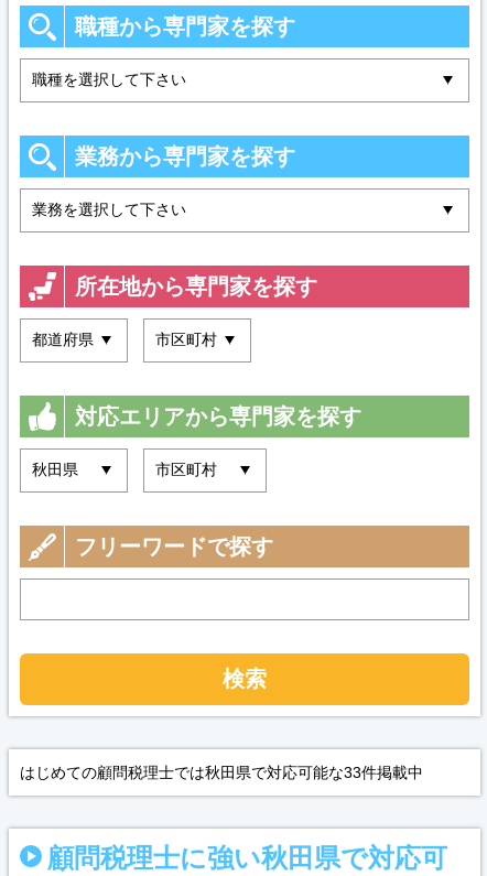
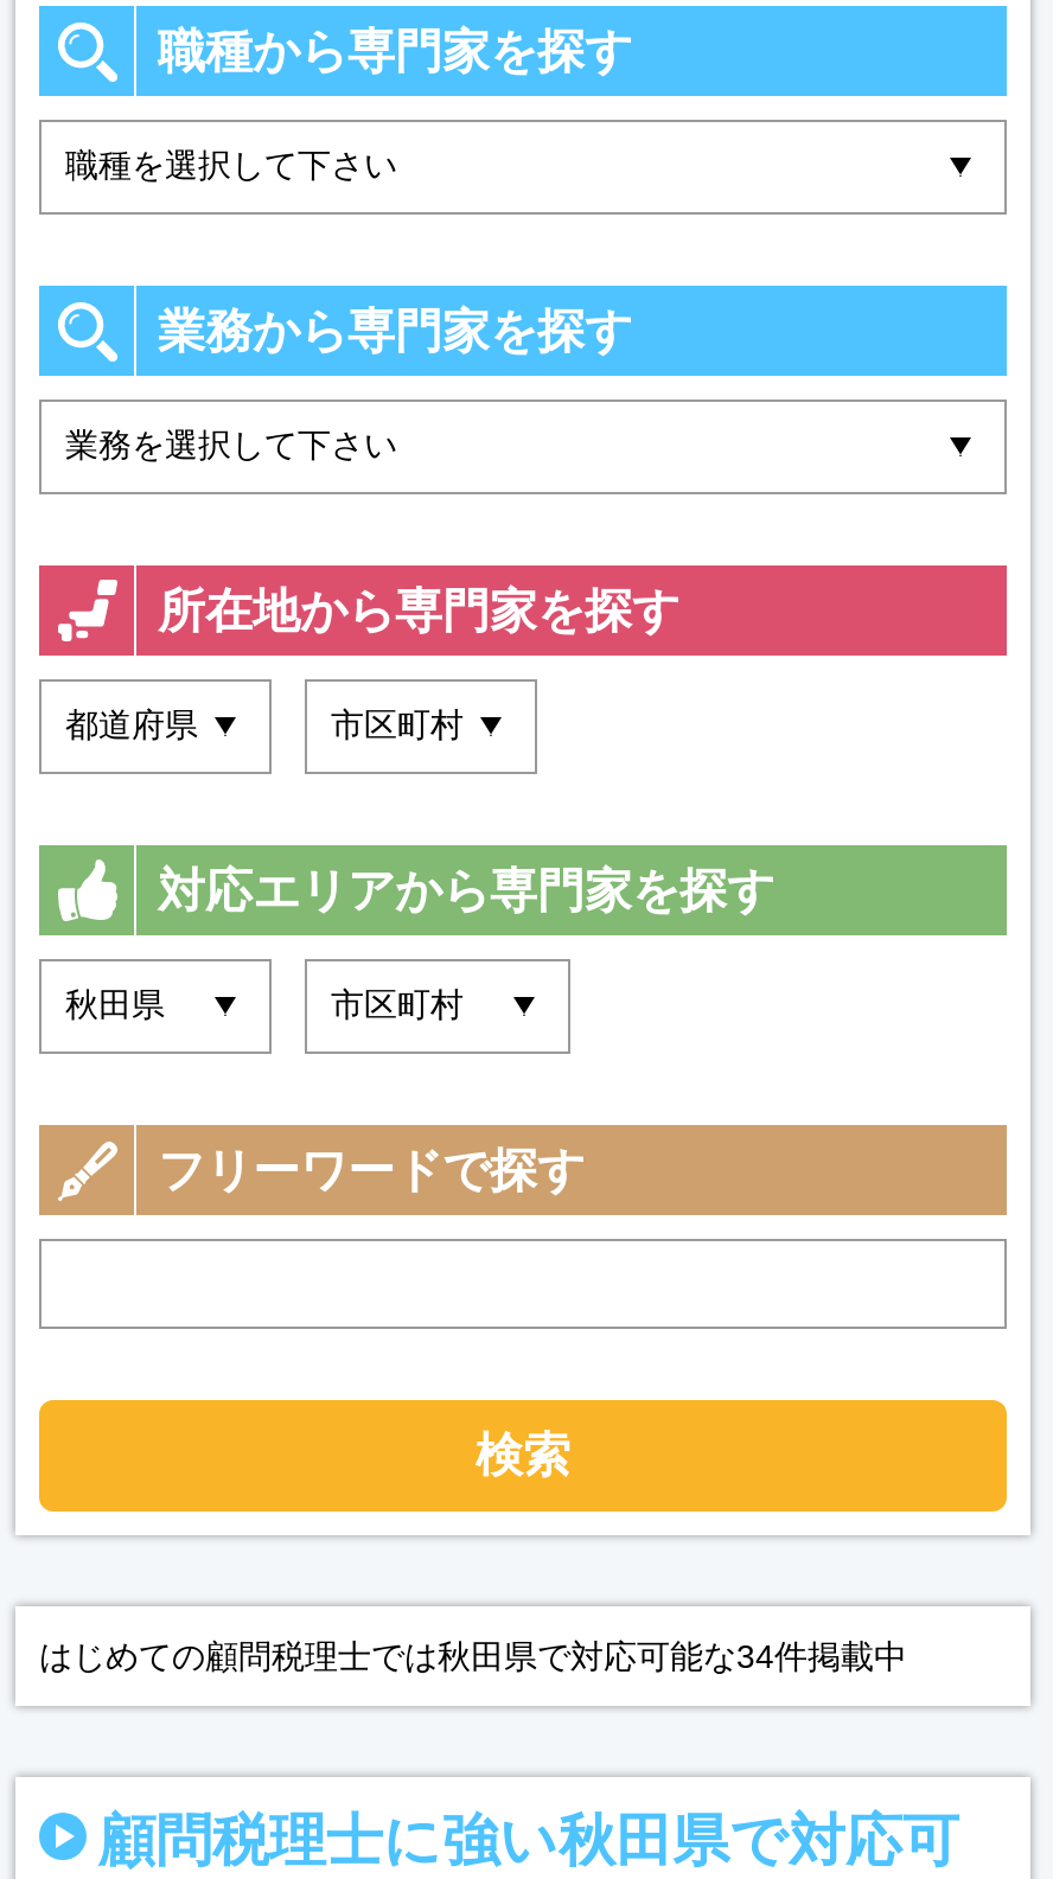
[20,764,423,781] はじめての顧問税理士では秋田県で対応可能な33件掲載中 -> [39,1637,907,1675] はじめての顧問税理士では秋田県で対応可能な34件掲載中

